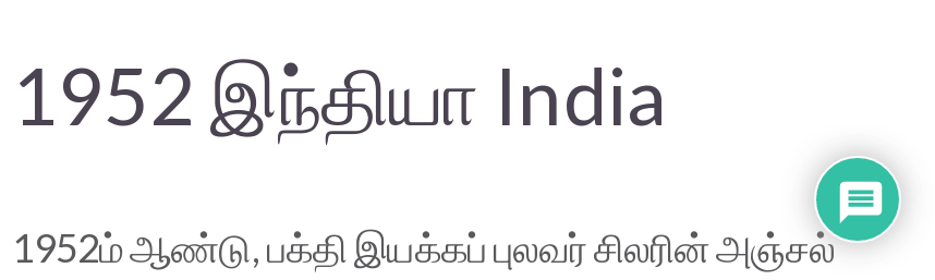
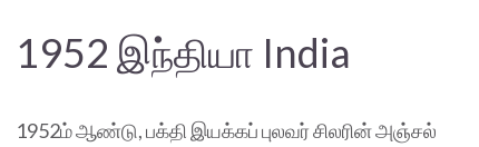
[805,147,910,252] [image] -> none

